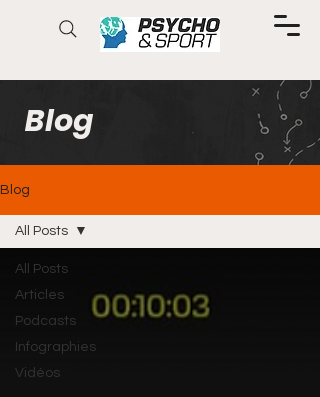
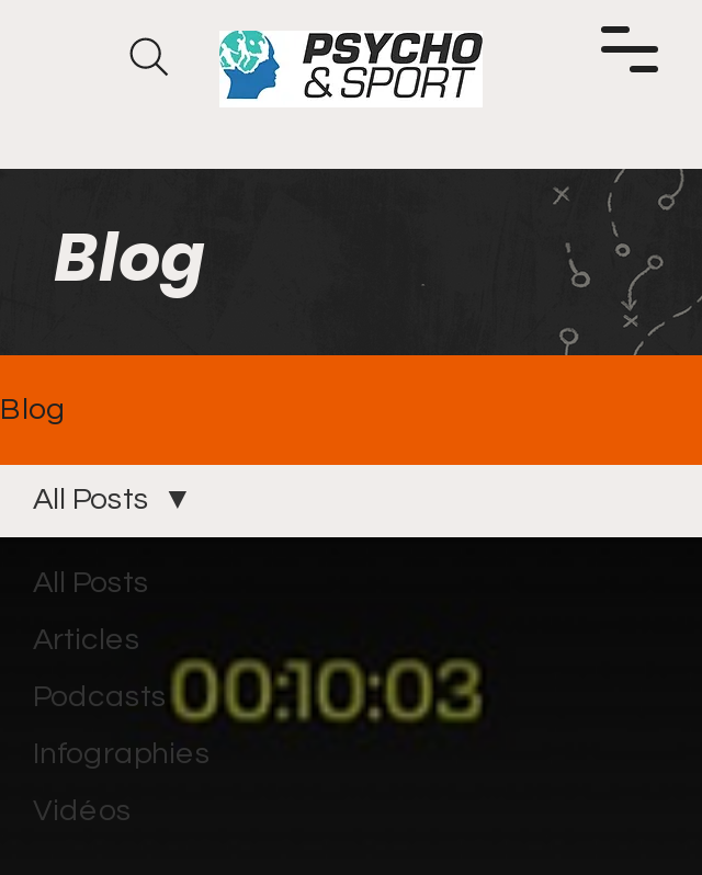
[80,294,219,331] [image] -> [173,640,483,721] [image]

